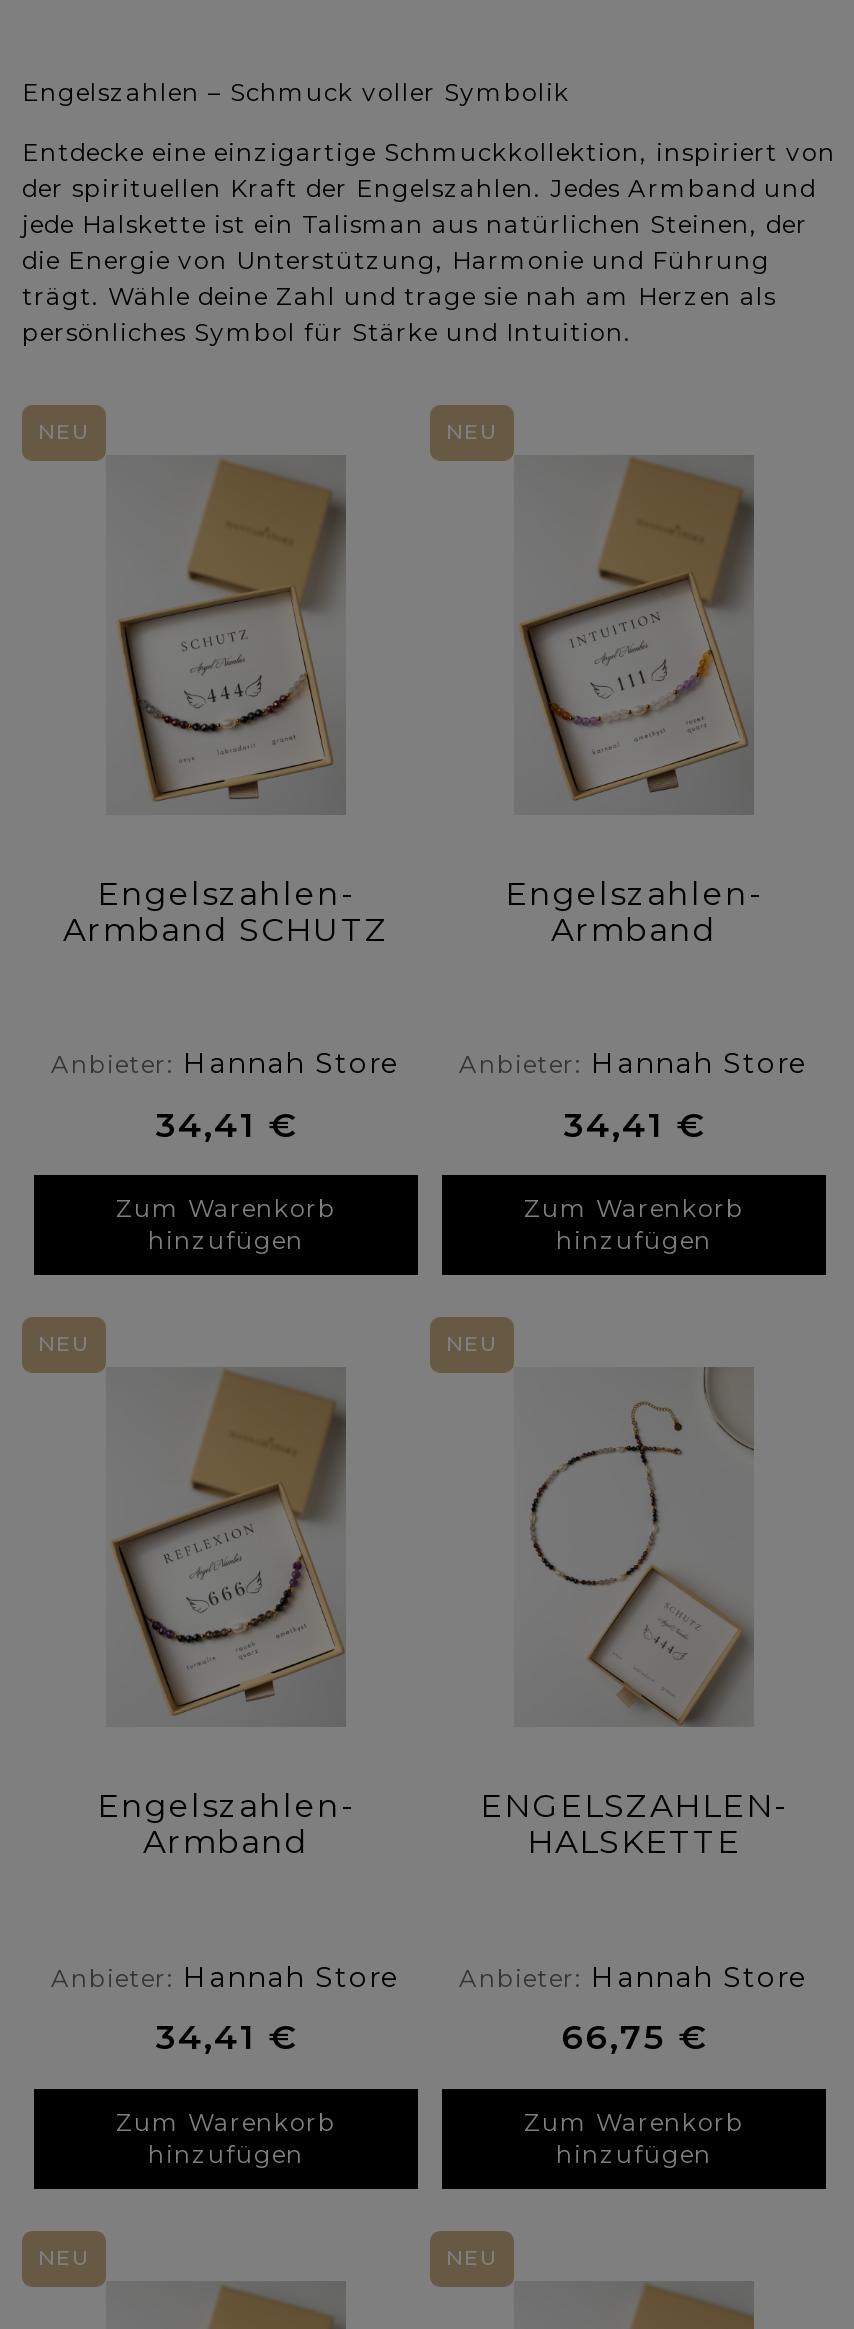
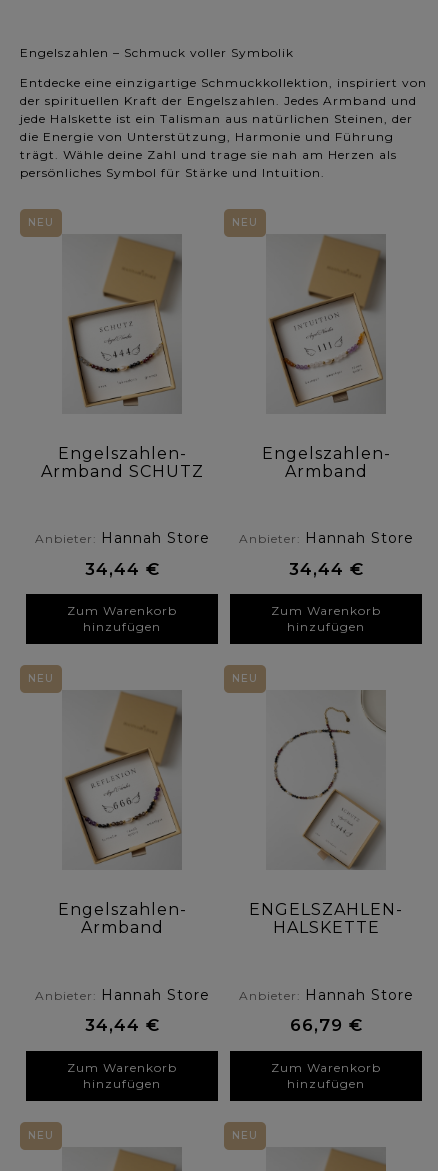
[156,1105,296,1145] 34,41 € -> [84,559,159,579] 34,44 €
[564,1105,704,1145] 34,41 € -> [288,559,363,579] 34,44 €
[156,2017,296,2057] 34,41 € -> [84,1015,159,1035] 34,44 €
[562,2017,706,2057] 66,75 € -> [289,1015,362,1035] 66,79 €

